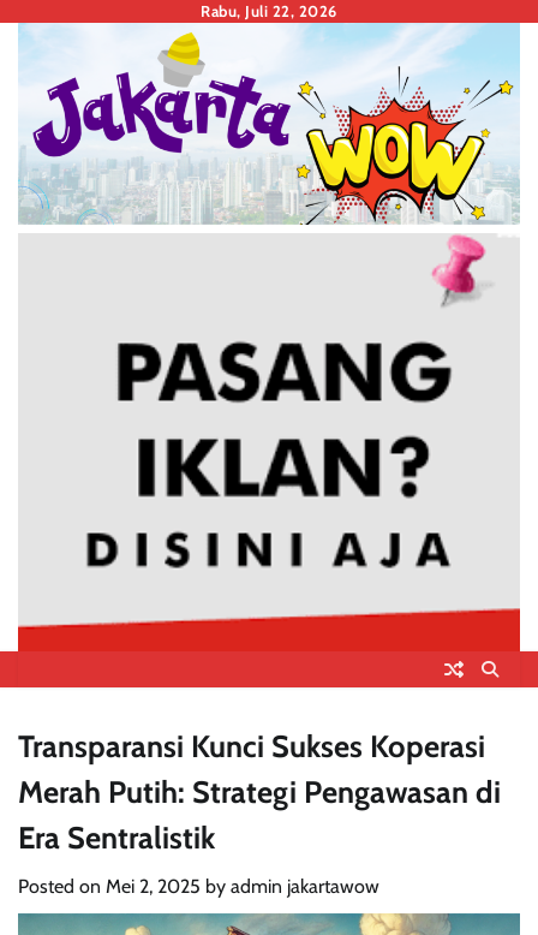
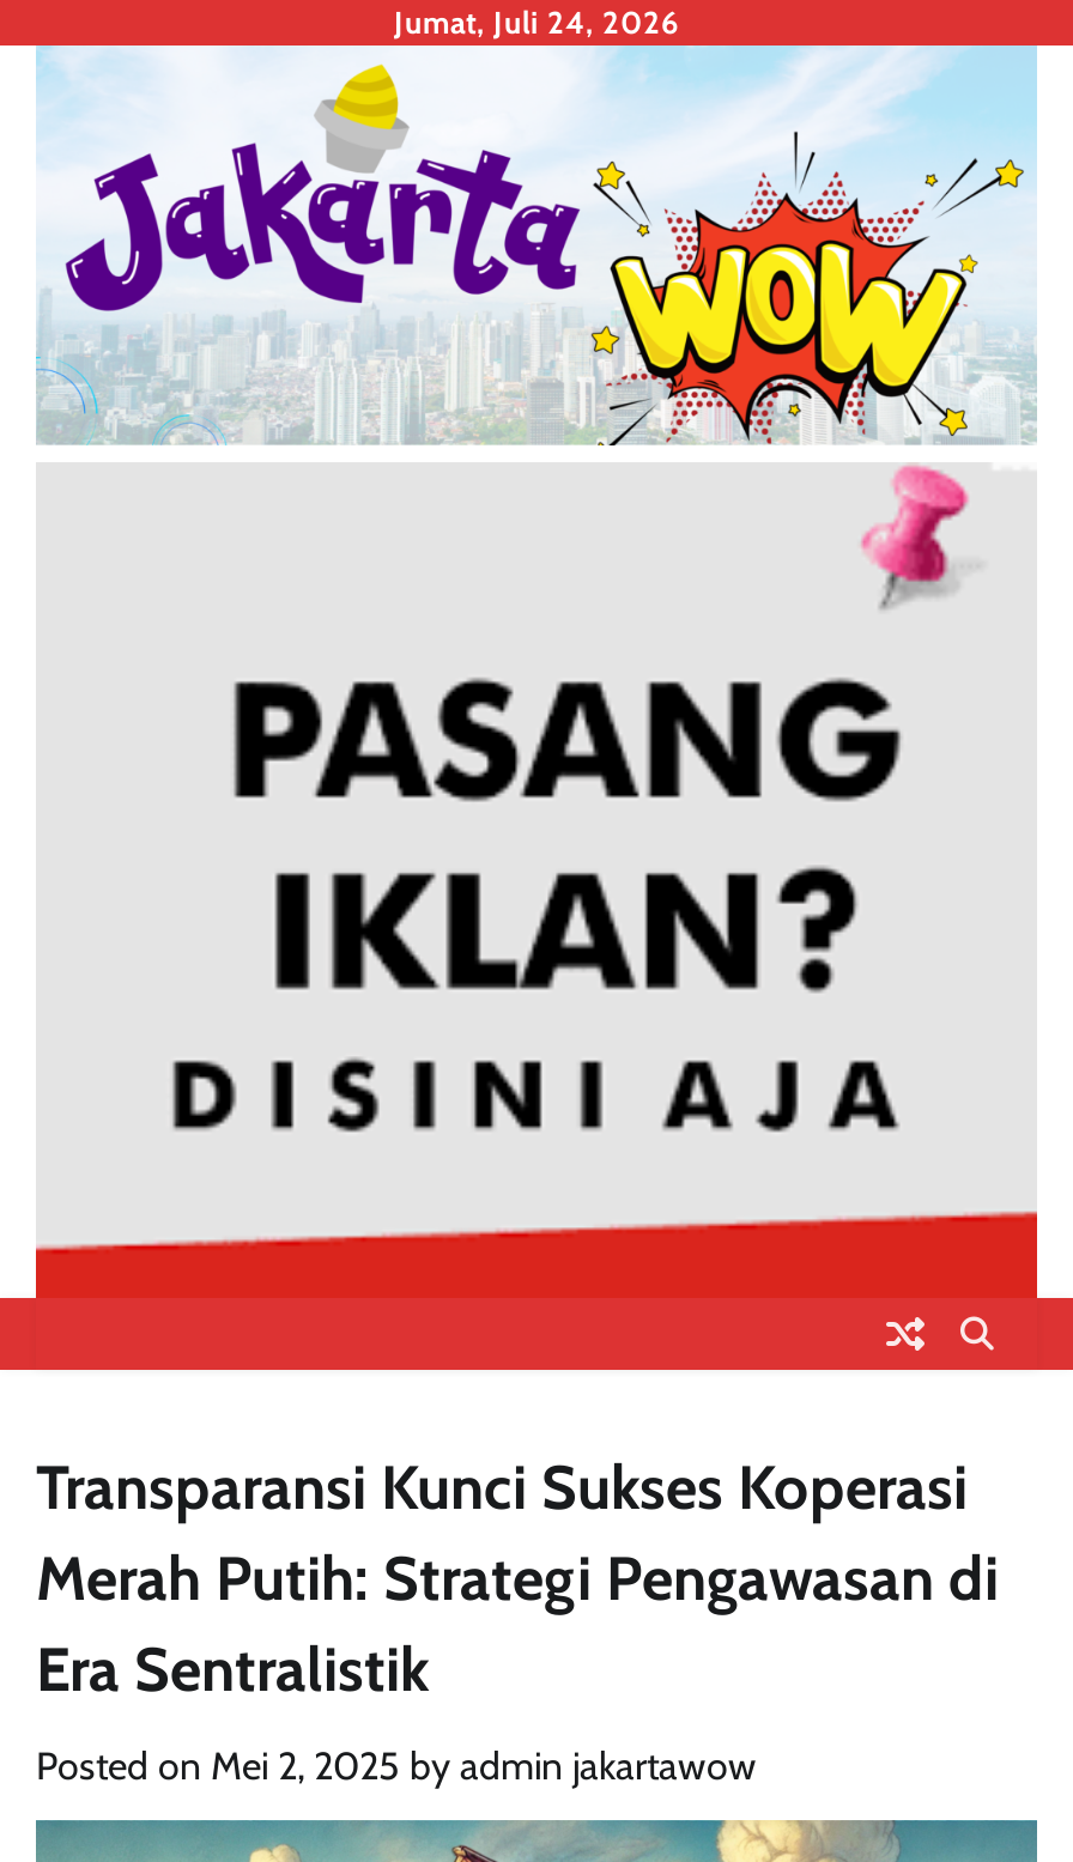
[201,2,337,20] Rabu, Juli 22, 2026 -> [394,5,679,41] Jumat, Juli 24, 2026

